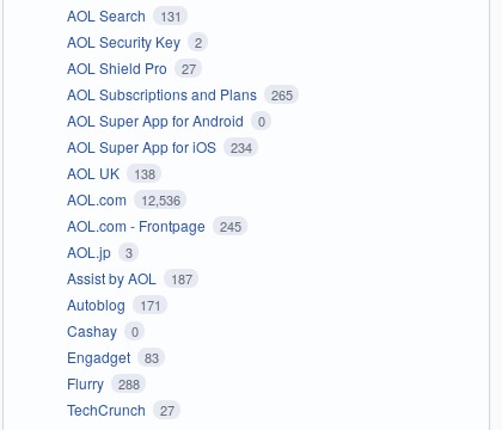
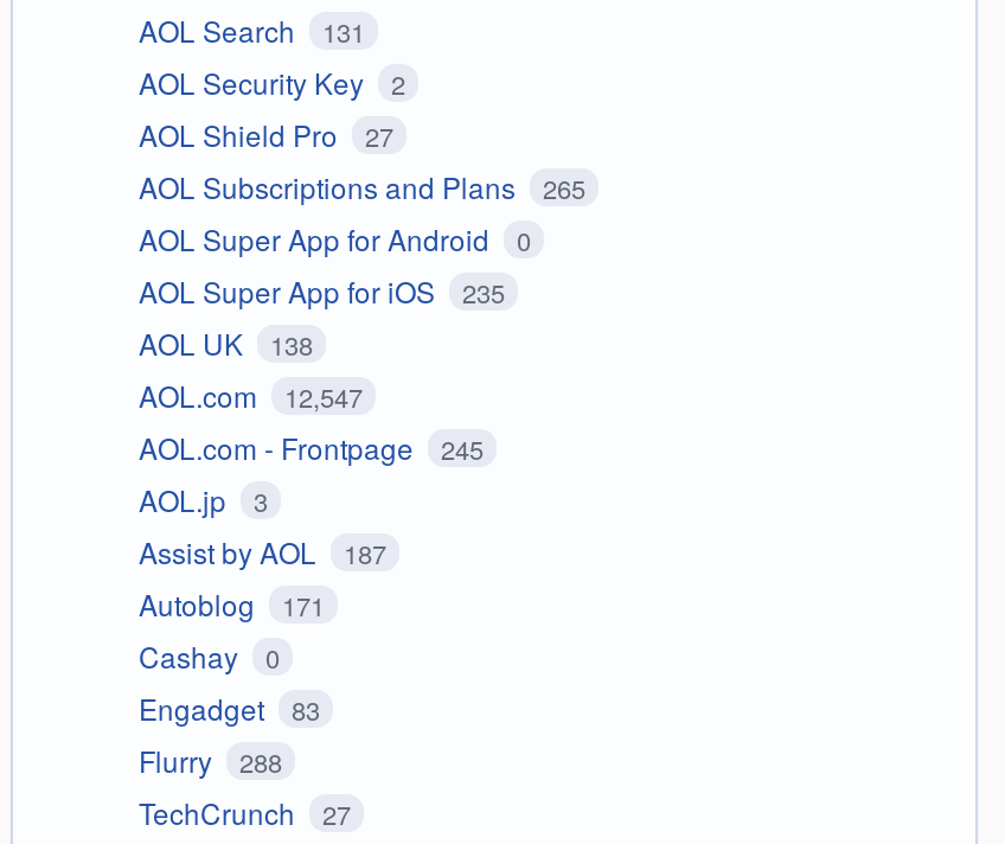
[67,136,252,156] AOL Super App for iOS 234 -> [139,270,505,310] AOL Super App for iOS 235
[67,188,180,209] AOL.com 12,536 -> [139,374,363,414] AOL.com 12,547

